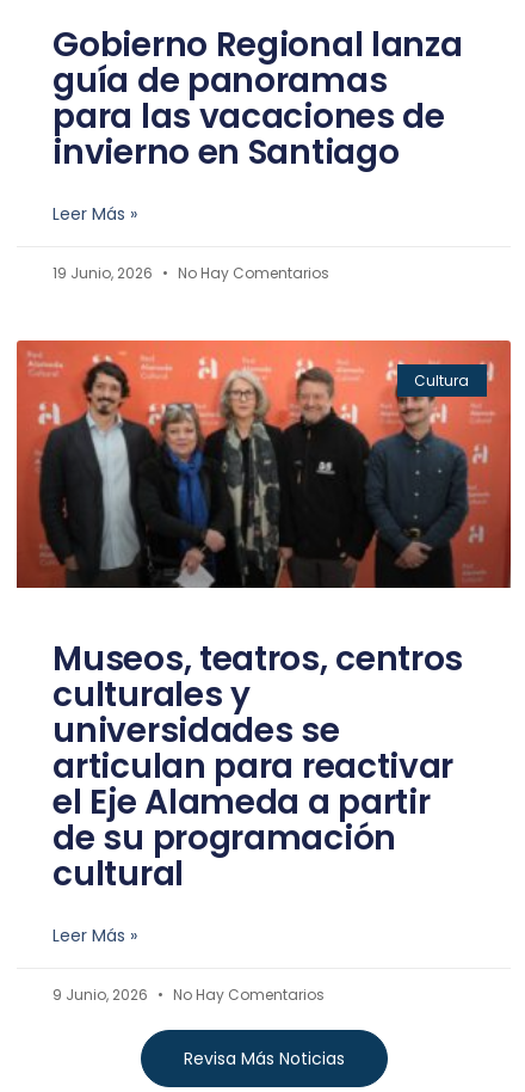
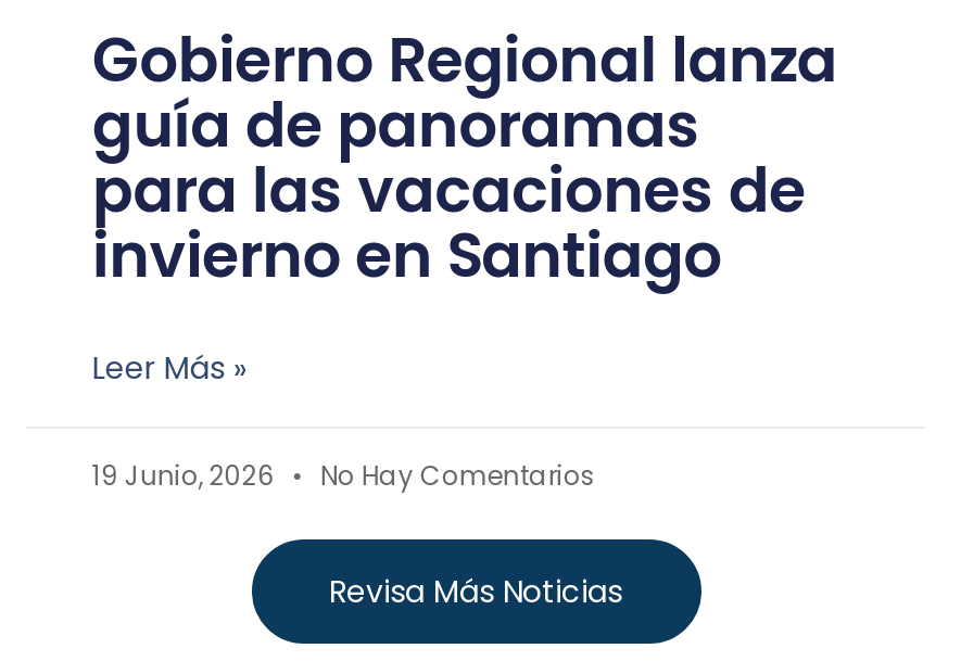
[16,339,512,589] [image] | Cultura -> none
[53,636,463,1005] Museos, teatros, centros | culturales y | universidades se | articulan para reactivar | el Eje Alameda a partir | de su programación | cultural | Leer Más » | 9 Junio, 2026 | No Hay Comentarios -> none

